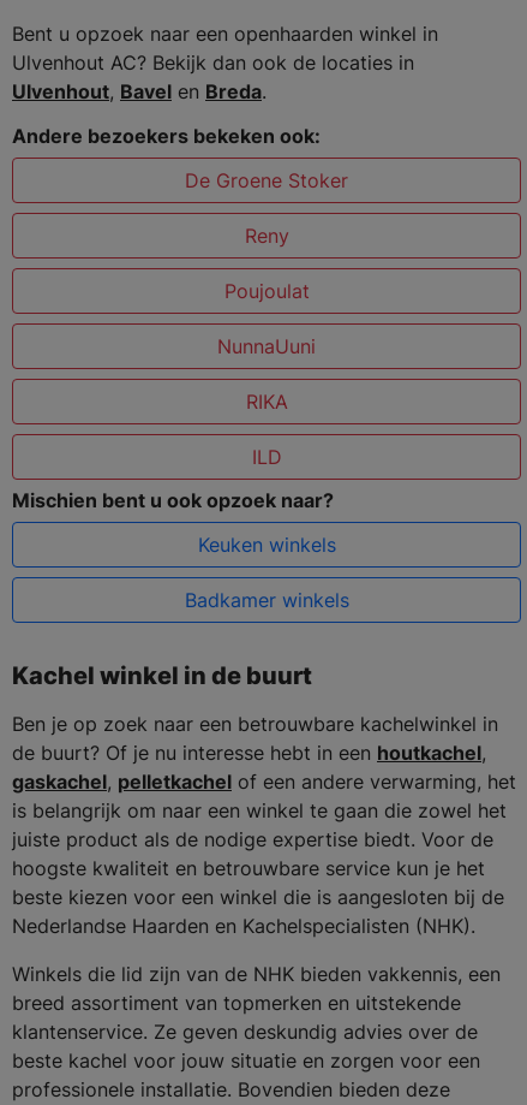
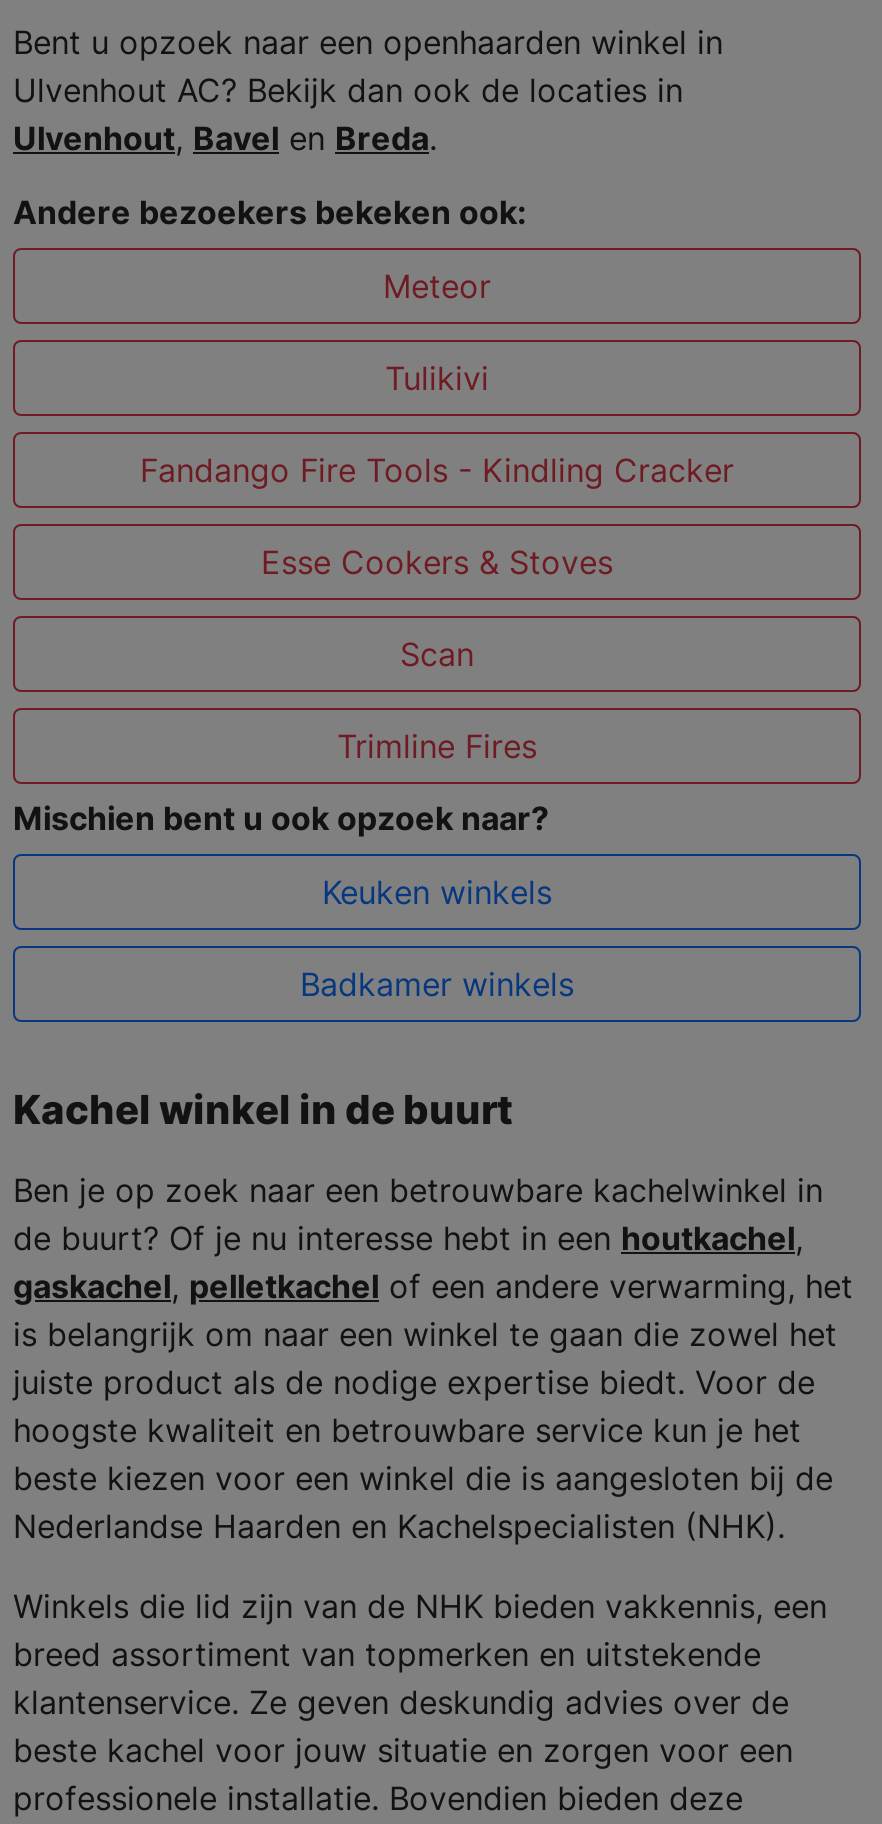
[185,169,348,193] De Groene Stoker -> [383,267,491,307] Meteor
[244,224,289,248] Reny -> [385,359,489,399] Tulikivi
[224,279,309,303] Poujoulat -> [140,451,734,491] Fandango Fire Tools - Kindling Cracker
[217,335,316,359] NunnaUuni -> [261,543,613,583] Esse Cookers & Stoves
[245,390,288,414] RIKA -> [400,635,474,675] Scan
[251,445,282,469] ILD -> [337,727,537,767] Trimline Fires

